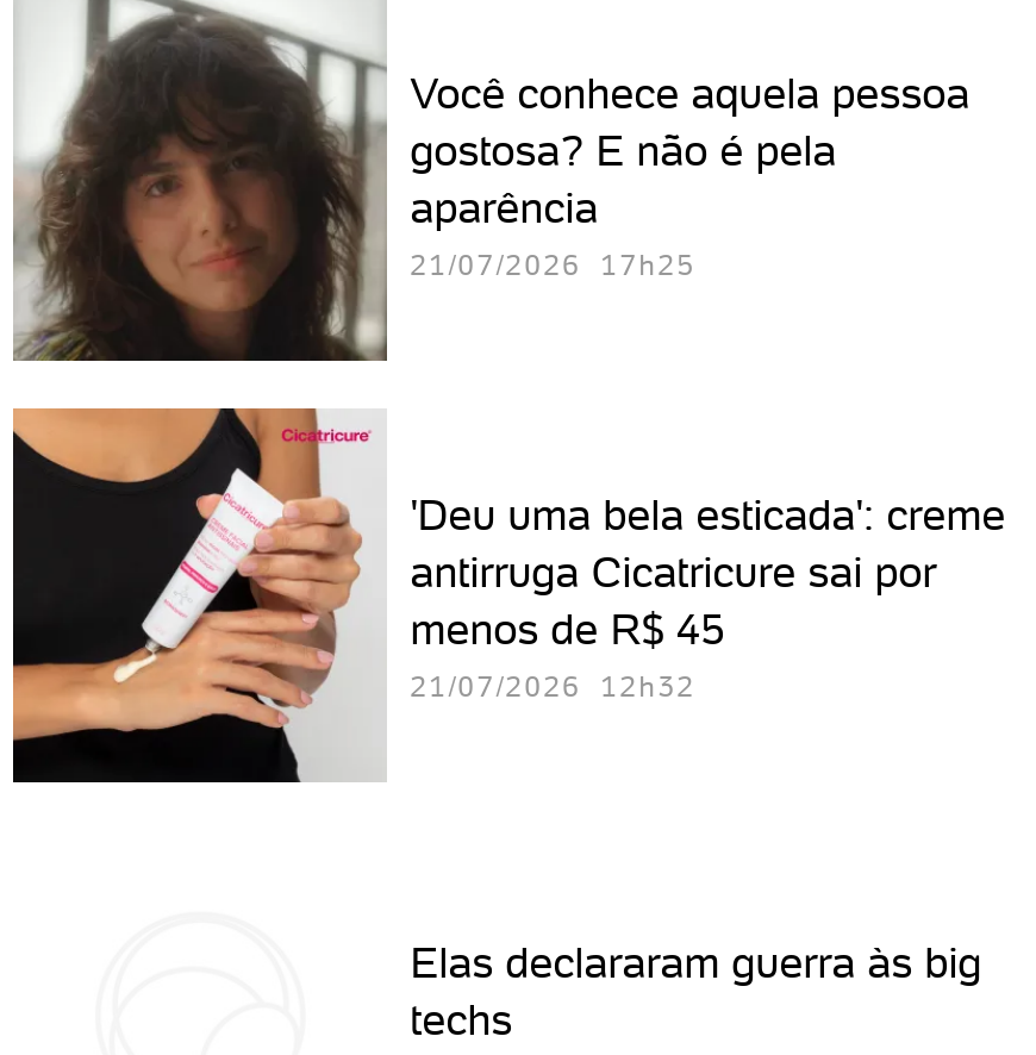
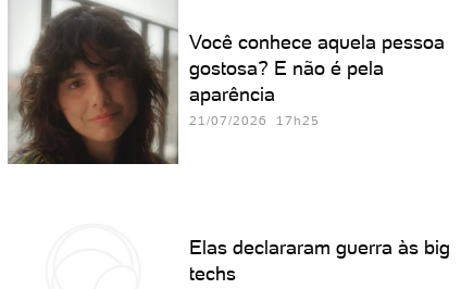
[11,407,1006,784] [image] | 'Deu uma bela esticada': creme | antirruga Cicatricure sai por | menos de R$ 45 | 21/07/2026 12h32 -> none

